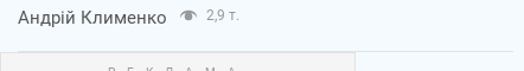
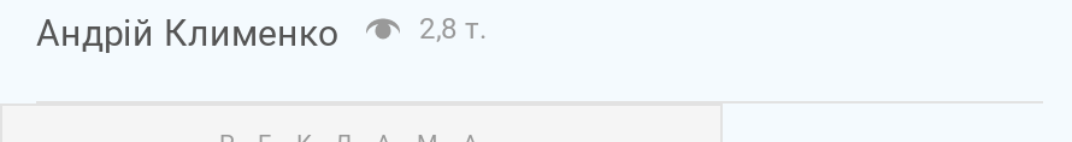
[206,7,239,24] 2,9 т. -> [419,13,487,46] 2,8 т.

